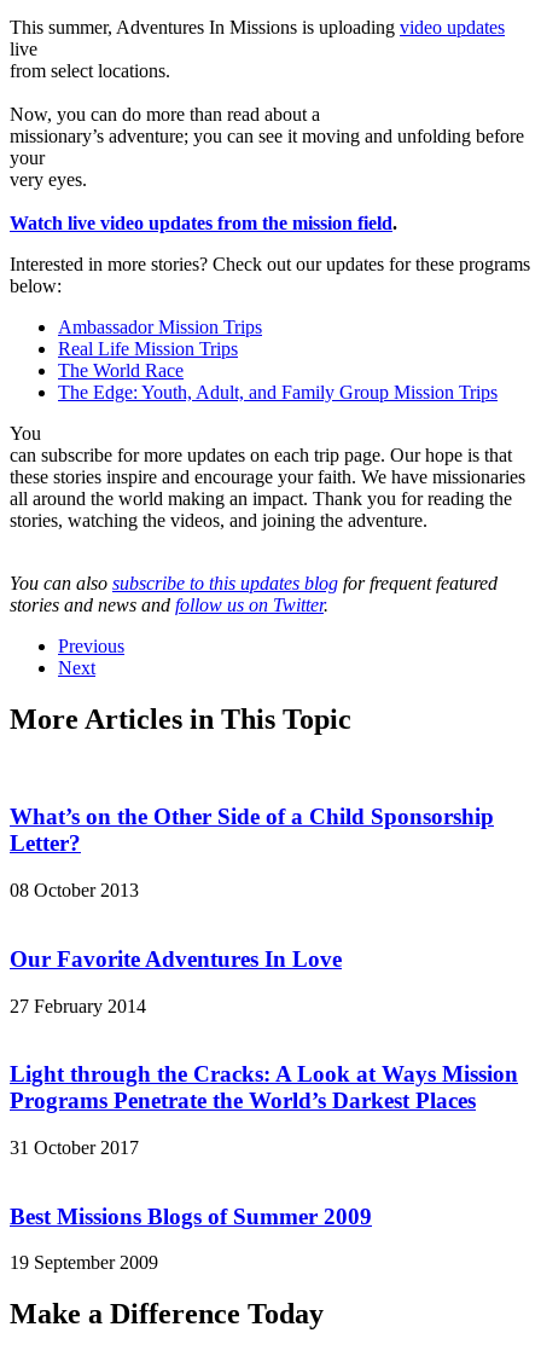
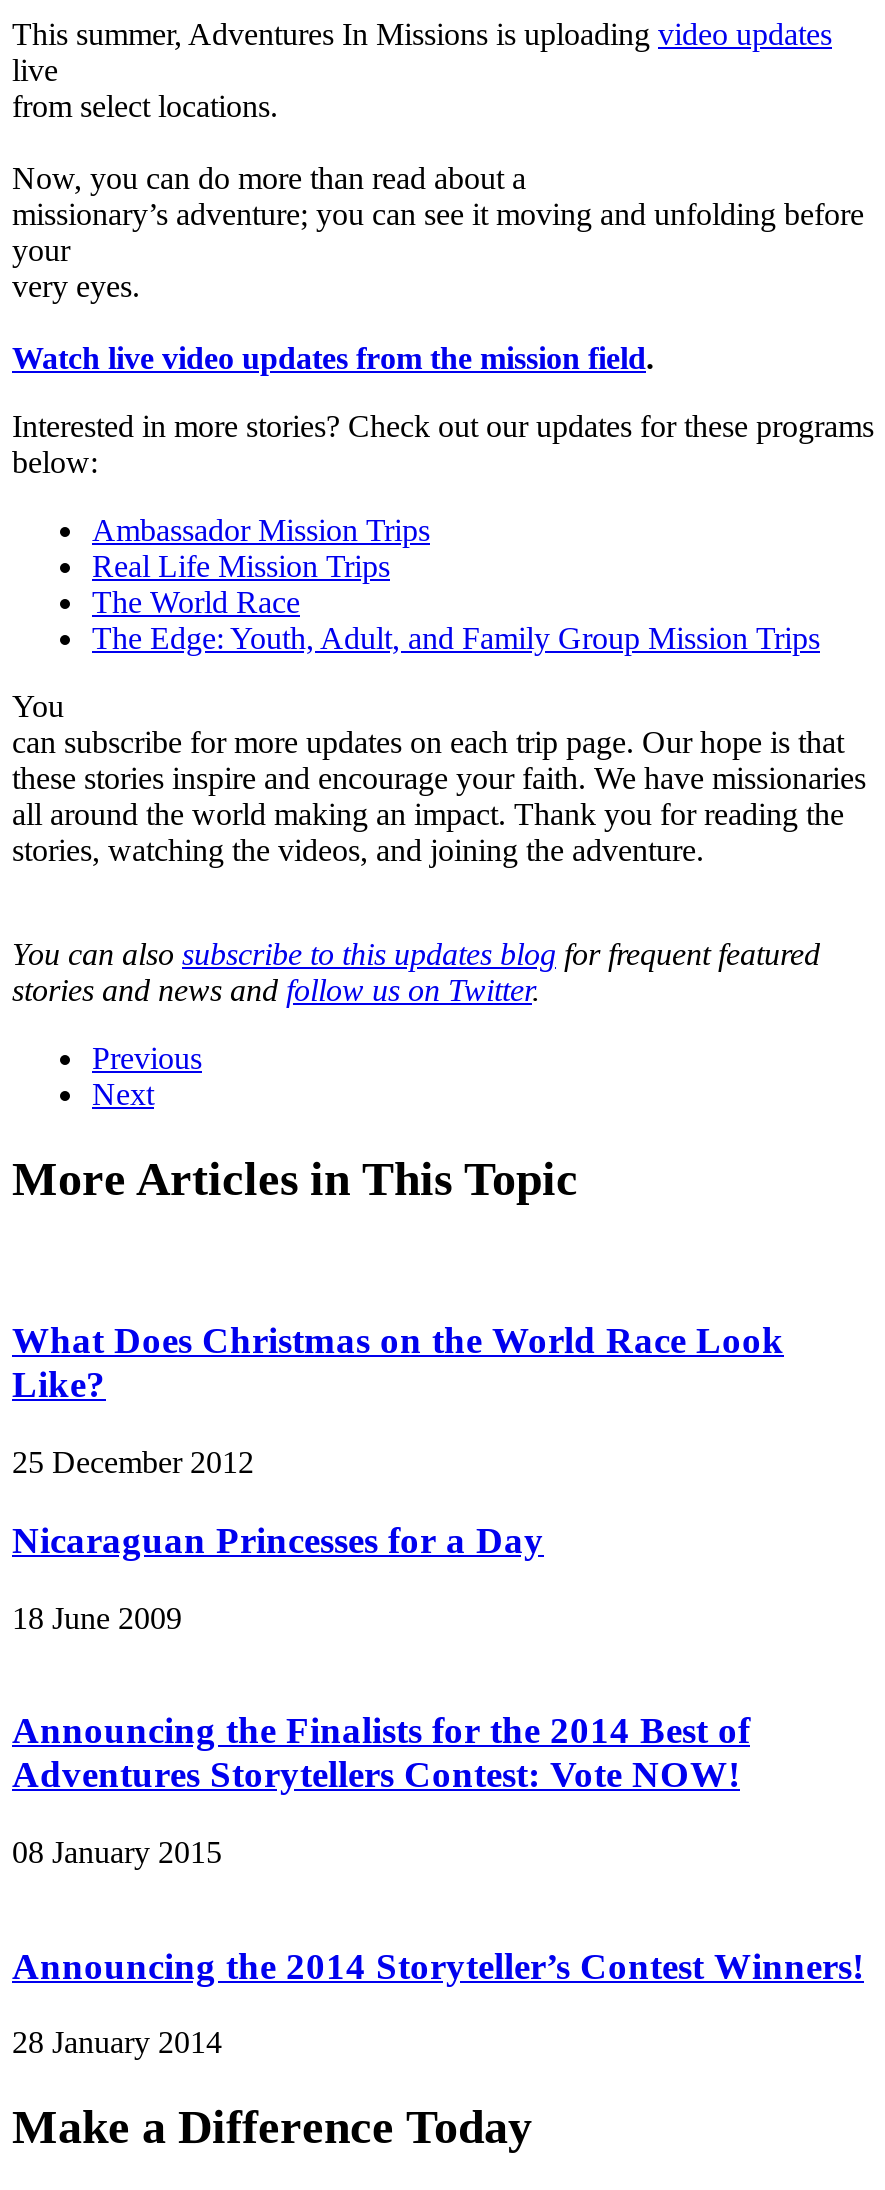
[10,804,494,856] What’s on the Other Side of a Child Sponsorship | Letter? -> [12,1320,784,1406] What Does Christmas on the World Race Look | Like?
[10,880,139,900] 08 October 2013 -> [12,1445,254,1479] 25 December 2012
[10,946,342,971] Our Favorite Adventures In Love -> [12,1519,544,1561] Nicaraguan Princesses for a Day
[10,995,146,1016] 27 February 2014 -> [12,1600,182,1634] 18 June 2009
[10,1061,518,1113] Light through the Cracks: A Look at Ways Mission | Programs Penetrate the World’s Darkest Places -> [12,1710,750,1796] Announcing the Finalists for the 2014 Best of | Adventures Storytellers Contest: Vote NOW!
[10,1137,139,1158] 31 October 2017 -> [12,1835,222,1869] 08 January 2015
[10,1203,372,1229] Best Missions Blogs of Summer 2009 -> [12,1944,864,1986] Announcing the 2014 Storyteller’s Contest Winners!
[10,1253,158,1273] 19 September 2009 -> [12,2026,222,2060] 28 January 2014

